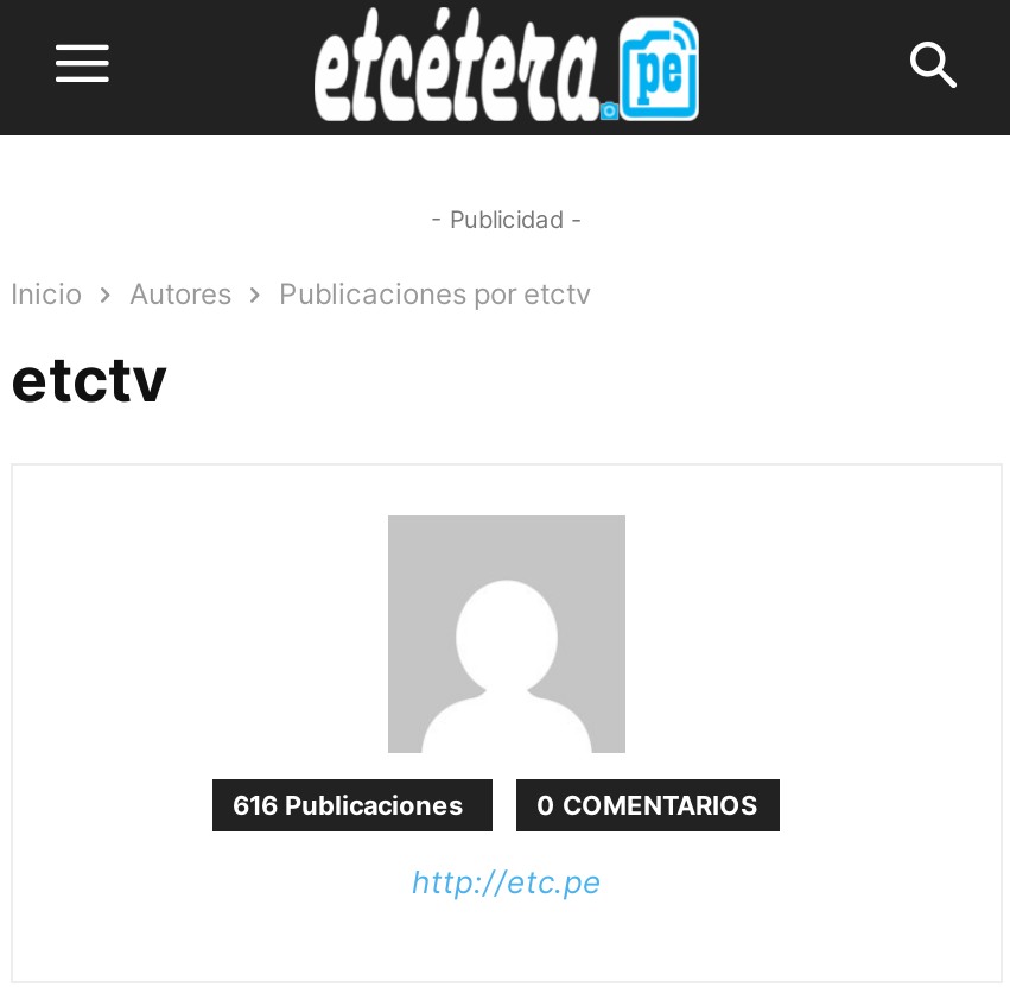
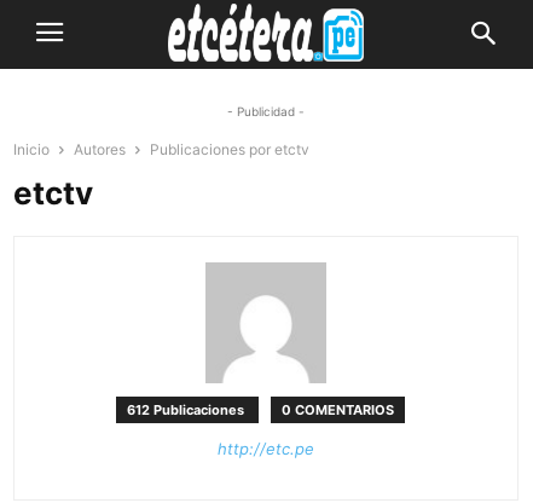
[233,789,470,822] 616 Publicaciones -> [126,401,247,418] 612 Publicaciones

